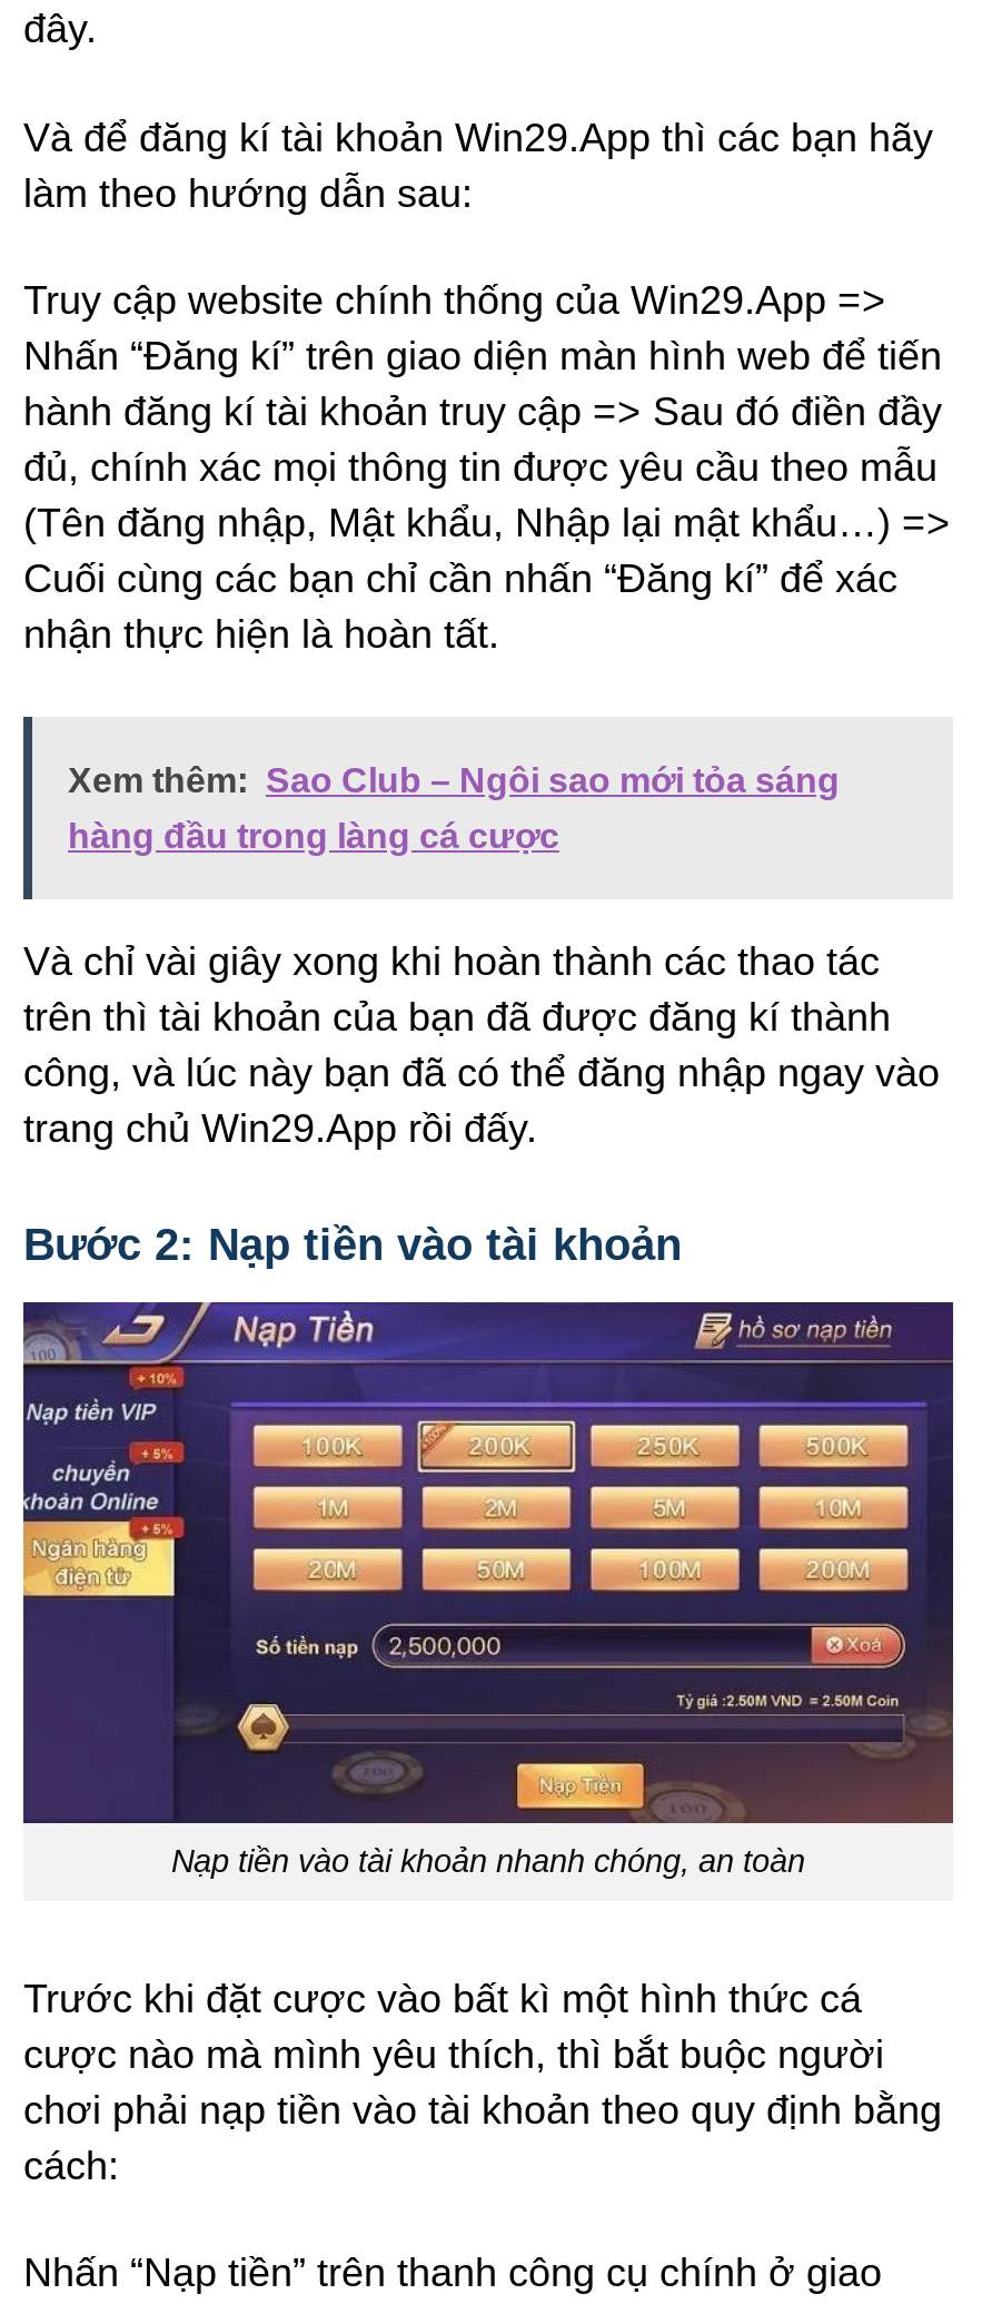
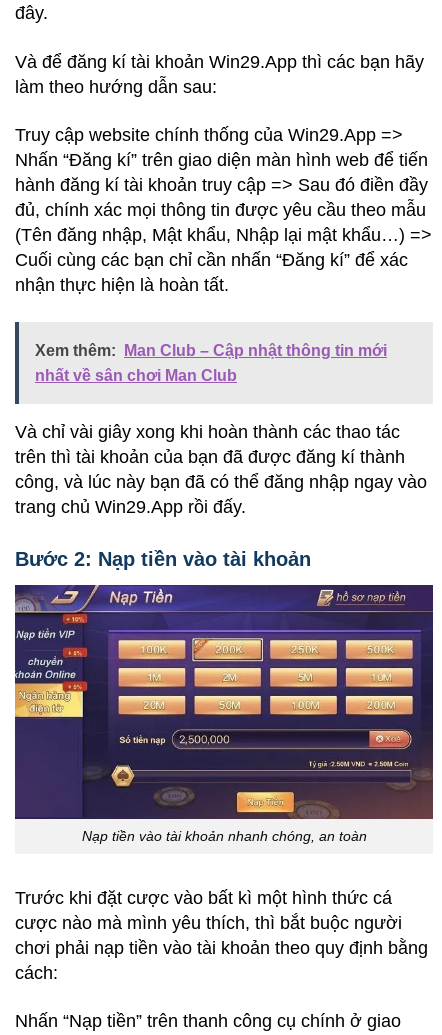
[68,760,840,798] Xem thêm: Sao Club – Ngôi sao mới tỏa sáng -> [35,342,387,359] Xem thêm: Man Club – Cập nhật thông tin mới
[68,816,559,854] hàng đầu trong làng cá cược -> [35,367,237,384] nhất về sân chơi Man Club

